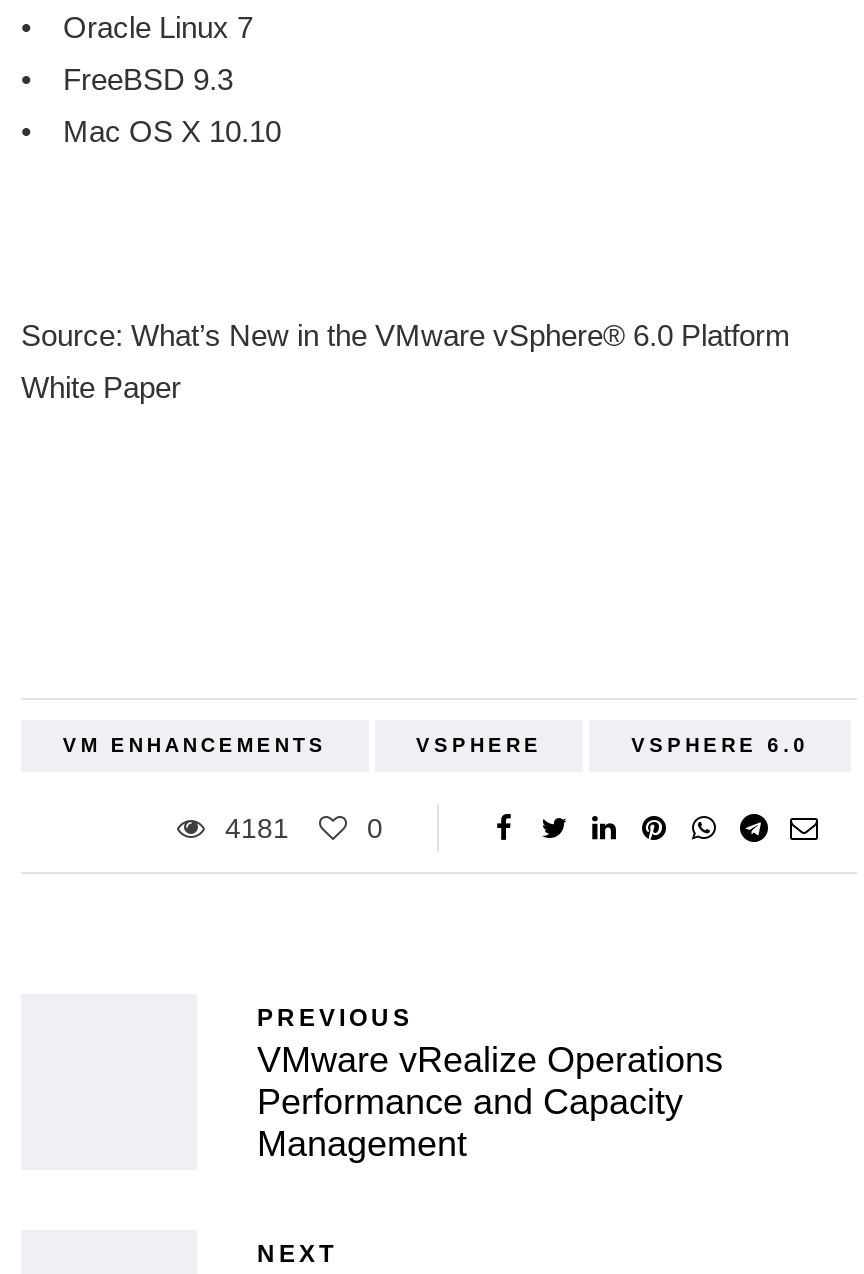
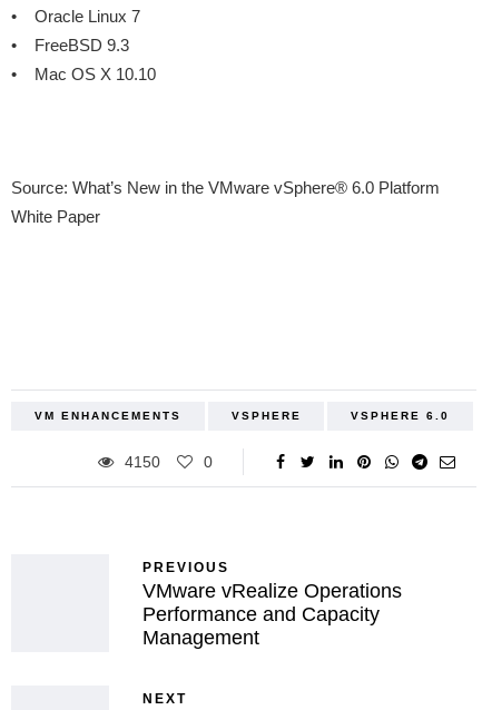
[225,812,289,844] 4181 -> [125,453,160,471] 4150

